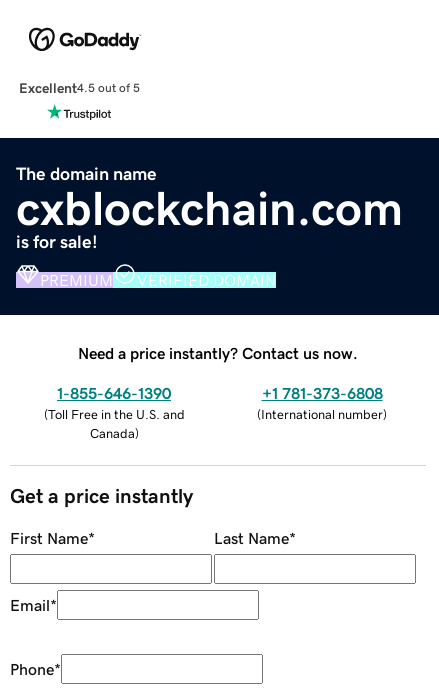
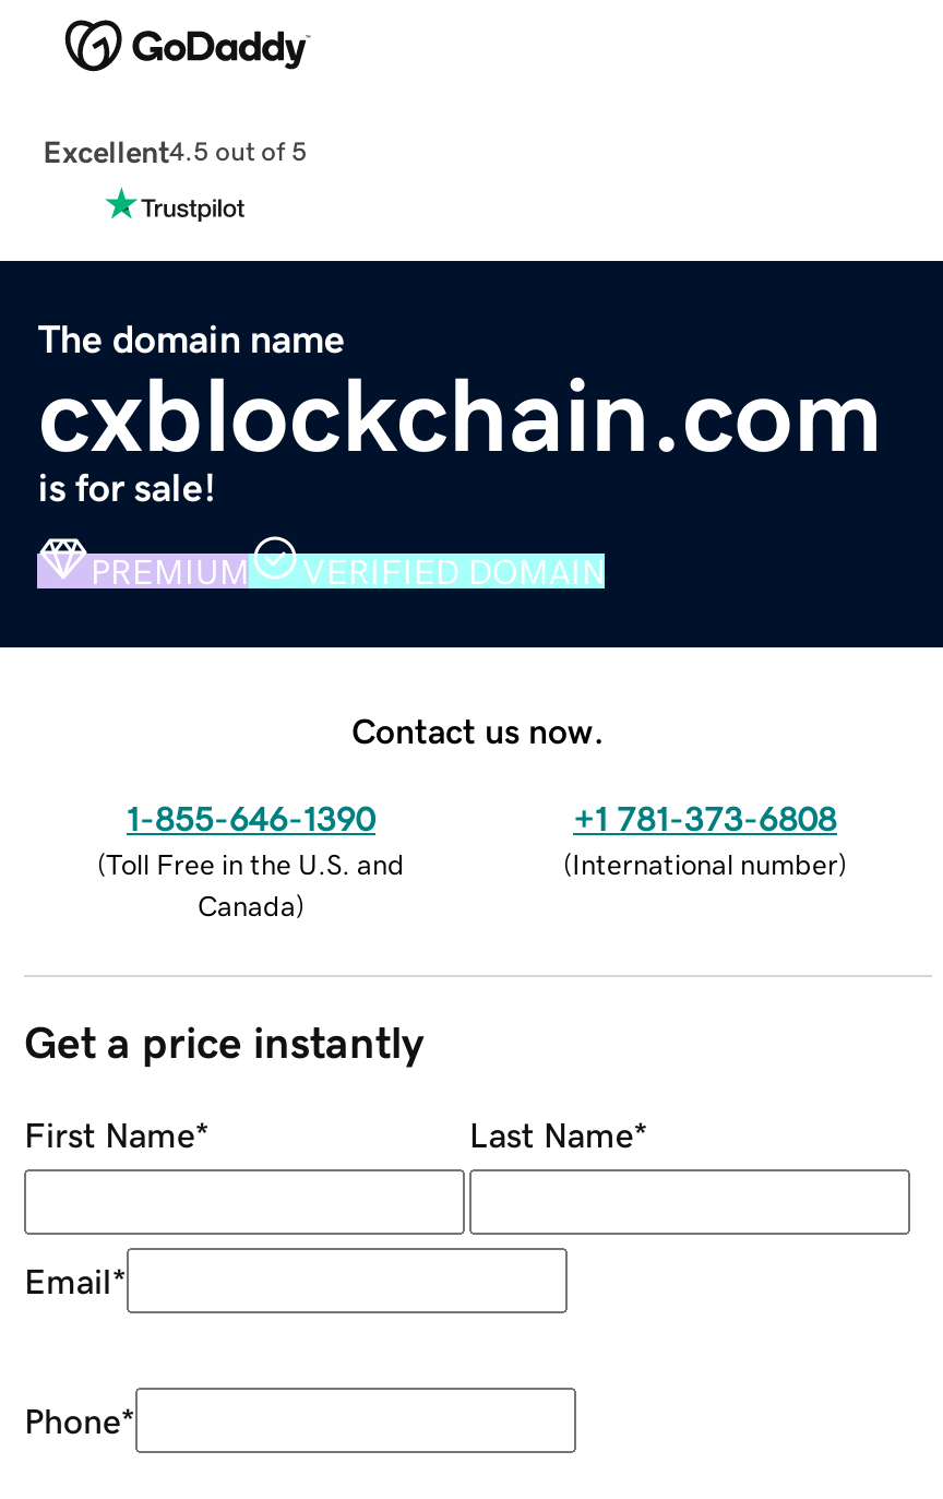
[78,345,358,361] Need a price instantly? Contact us now. -> [351,712,605,747] Contact us now.

